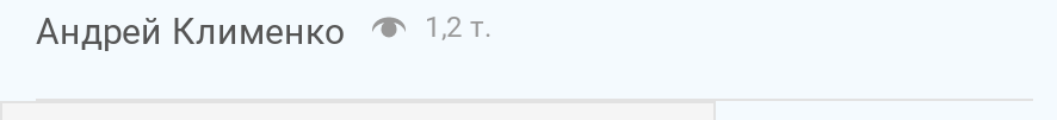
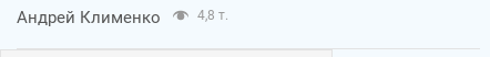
[425,10,492,43] 1,2 т. -> [197,7,228,23] 4,8 т.

